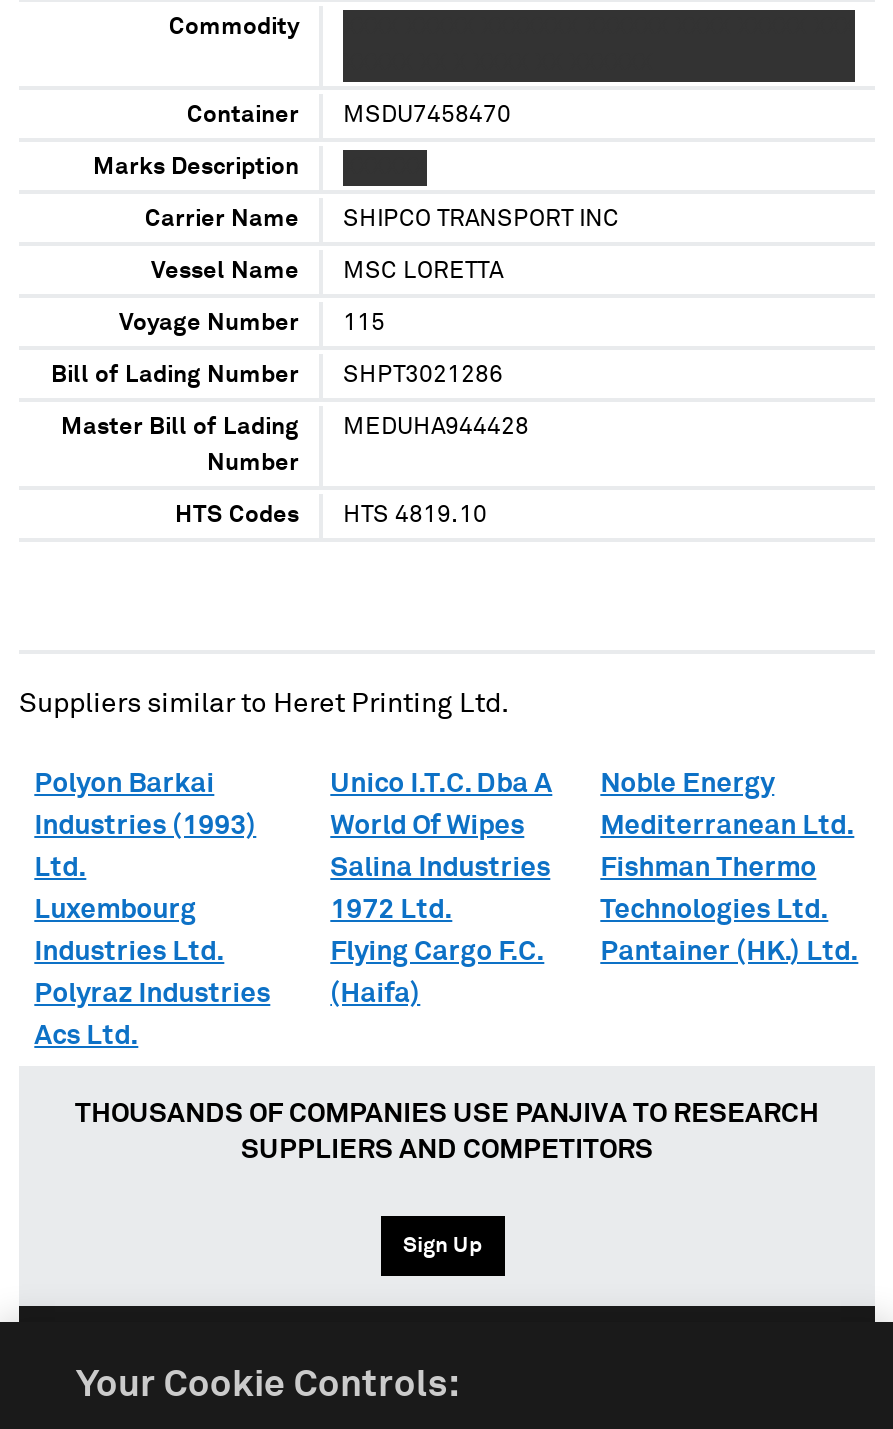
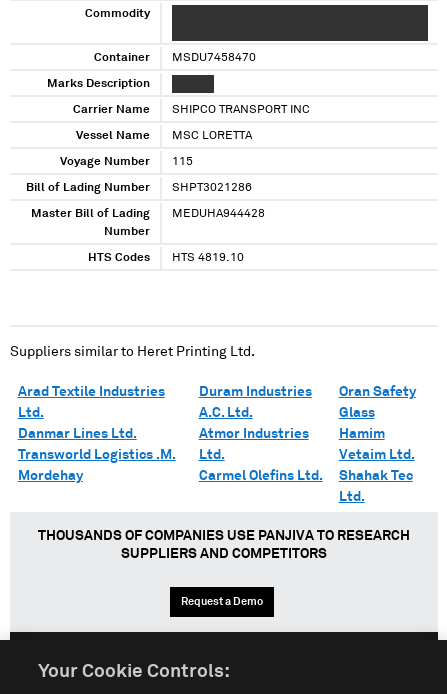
[34,769,256,839] Polyon Barkai | Industries (1993) -> [18,385,165,399] Arad Textile Industries
[330,769,552,1007] Unico I.T.C. Dba A | World Of Wipes | Salina Industries | 1972 Ltd. | Flying Cargo F.C. | (Haifa) -> [199,385,323,483] Duram Industries | A.C. Ltd. | Atmor Industries | Ltd. | Carmel Olefins Ltd.
[600,769,858,965] Noble Energy | Mediterranean Ltd. | Fishman Thermo | Technologies Ltd. | Pantainer (HK.) Ltd. -> [339,385,416,504] Oran Safety | Glass | Hamim | Vetaim Ltd. | Shahak Tec | Ltd.
[34,895,270,1049] Luxembourg | Industries Ltd. | Polyraz Industries | Acs Ltd. -> [18,427,176,483] Danmar Lines Ltd. | Transworld Logistics .M. | Mordehay
[403,1234,483,1256] Sign Up -> [181,596,263,607] Request a Demo

